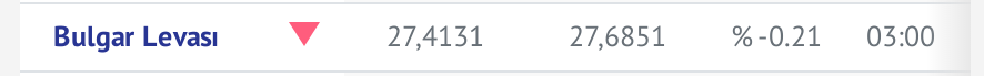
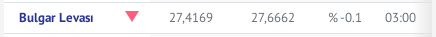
[386,18,484,55] 27,4131 -> [169,9,213,26] 27,4169
[569,18,666,55] 27,6851 -> [251,9,295,26] 27,6662
[731,18,822,55] % -0.21 -> [327,9,361,26] % -0.1

